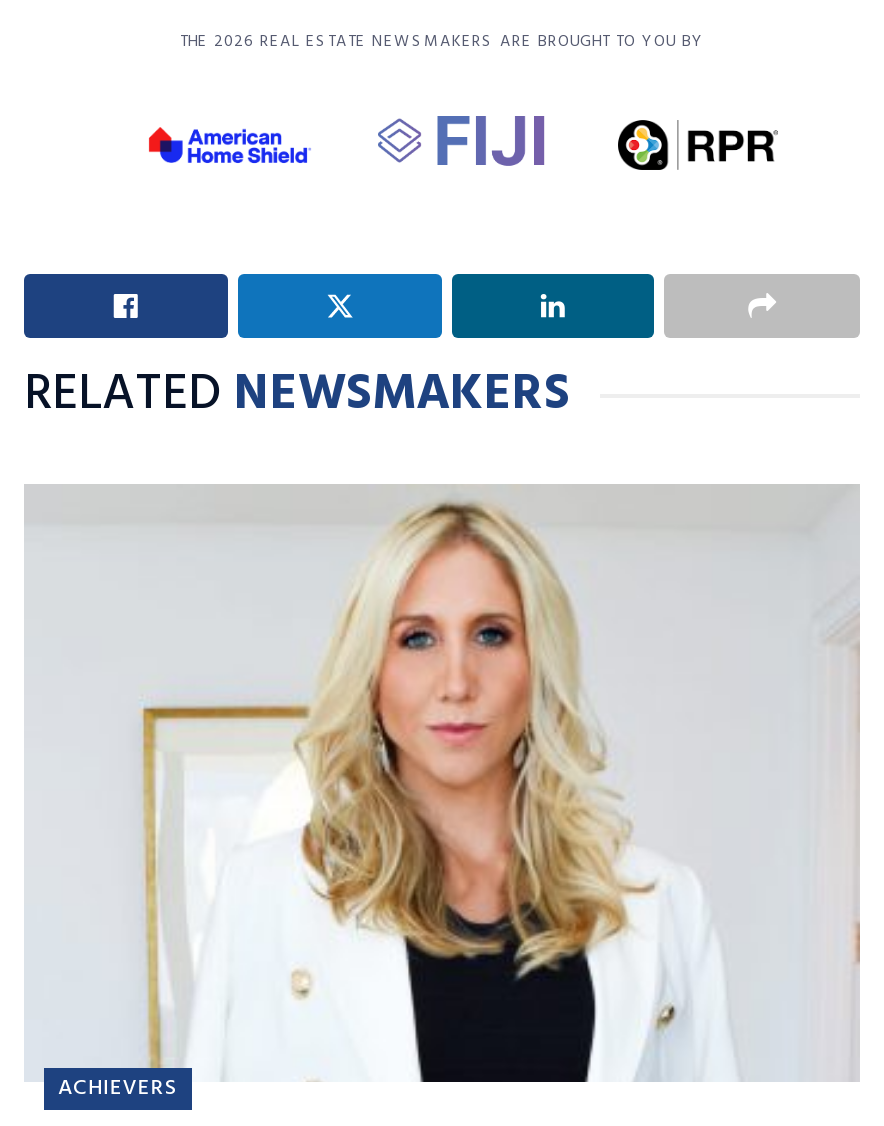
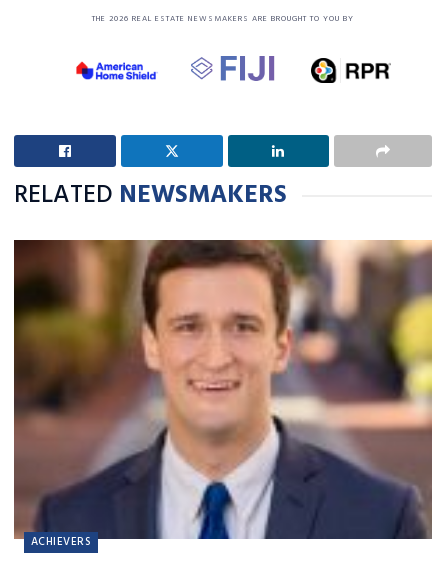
[24,484,860,1084] [image] -> [13,239,432,540] [image]

